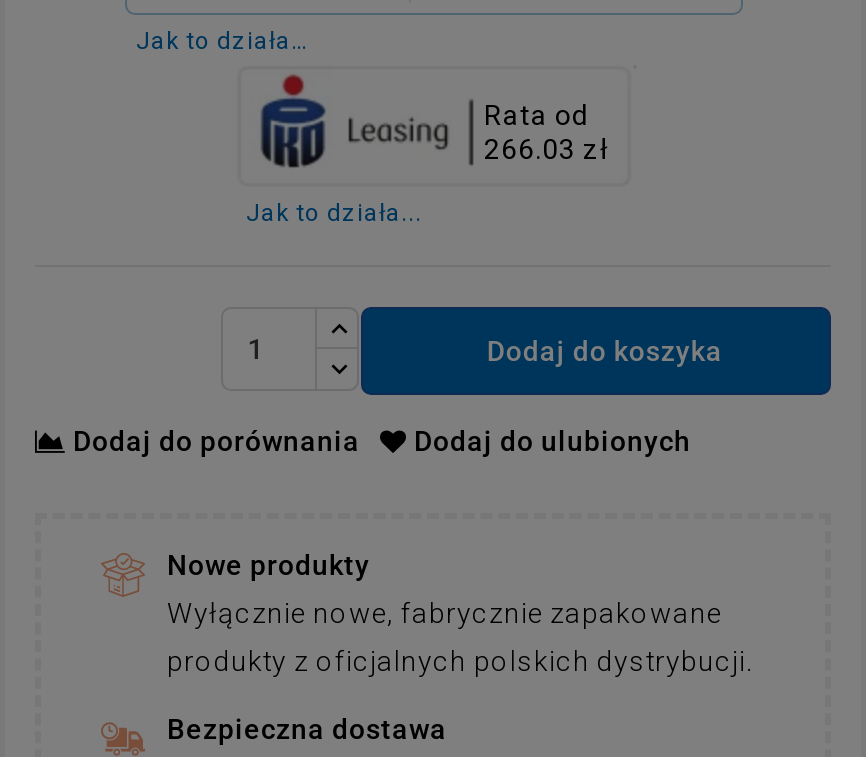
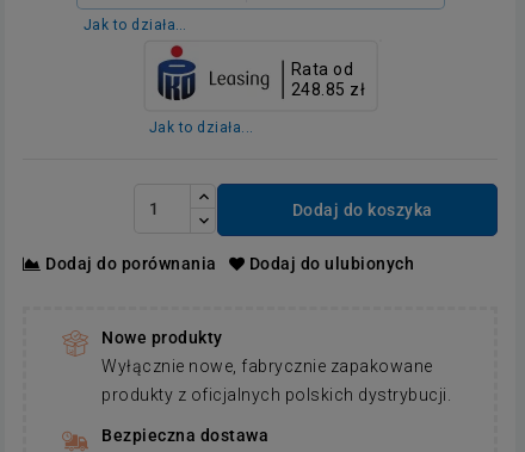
[484,132,609,164] 266.03 zł -> [291,79,365,99] 248.85 zł

